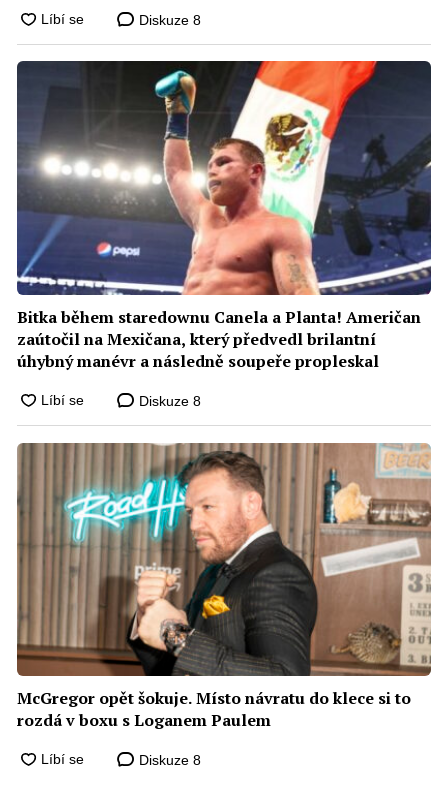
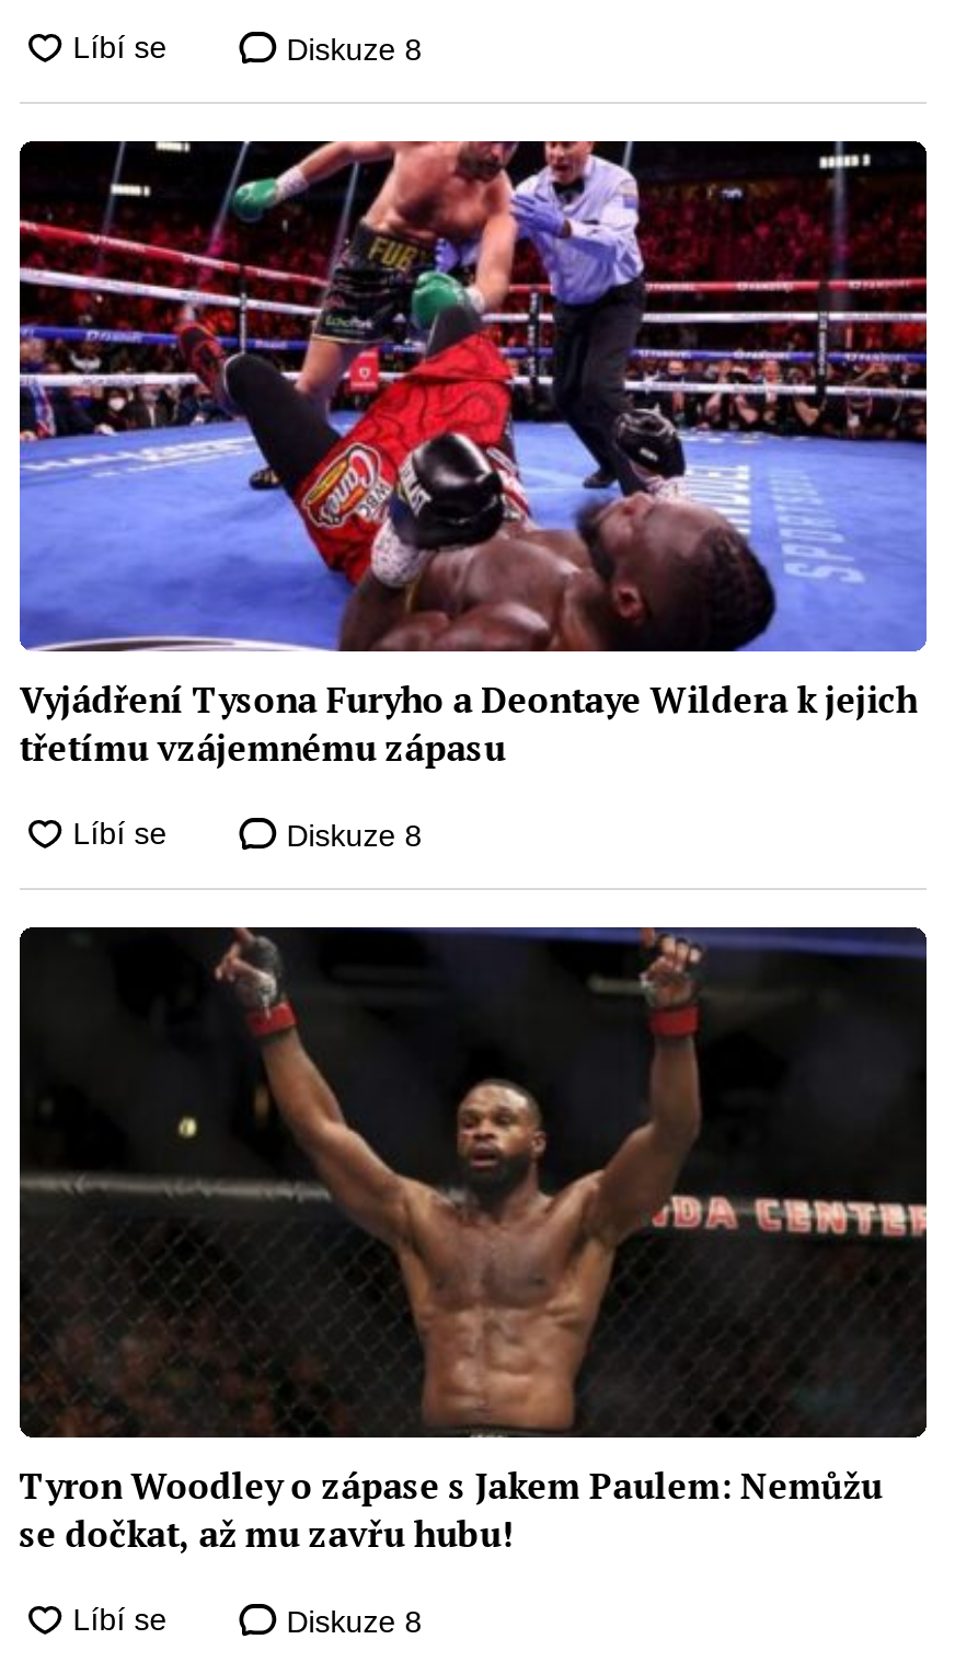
[16,60,432,372] [image] | Bitka během staredownu Canela a Planta! Američan | zaútočil na Mexičana, který předvedl brilantní | úhybný manévr a následně soupeře propleskal -> [18,138,929,773] [image] | Vyjádření Tysona Furyho a Deontaye Wildera k jejich | třetímu vzájemnému zápasu
[16,442,432,731] [image] | McGregor opět šokuje. Místo návratu do klece si to | rozdá v boxu s Loganem Paulem -> [18,924,929,1559] [image] | Tyron Woodley o zápase s Jakem Paulem: Nemůžu | se dočkat, až mu zavřu hubu!

